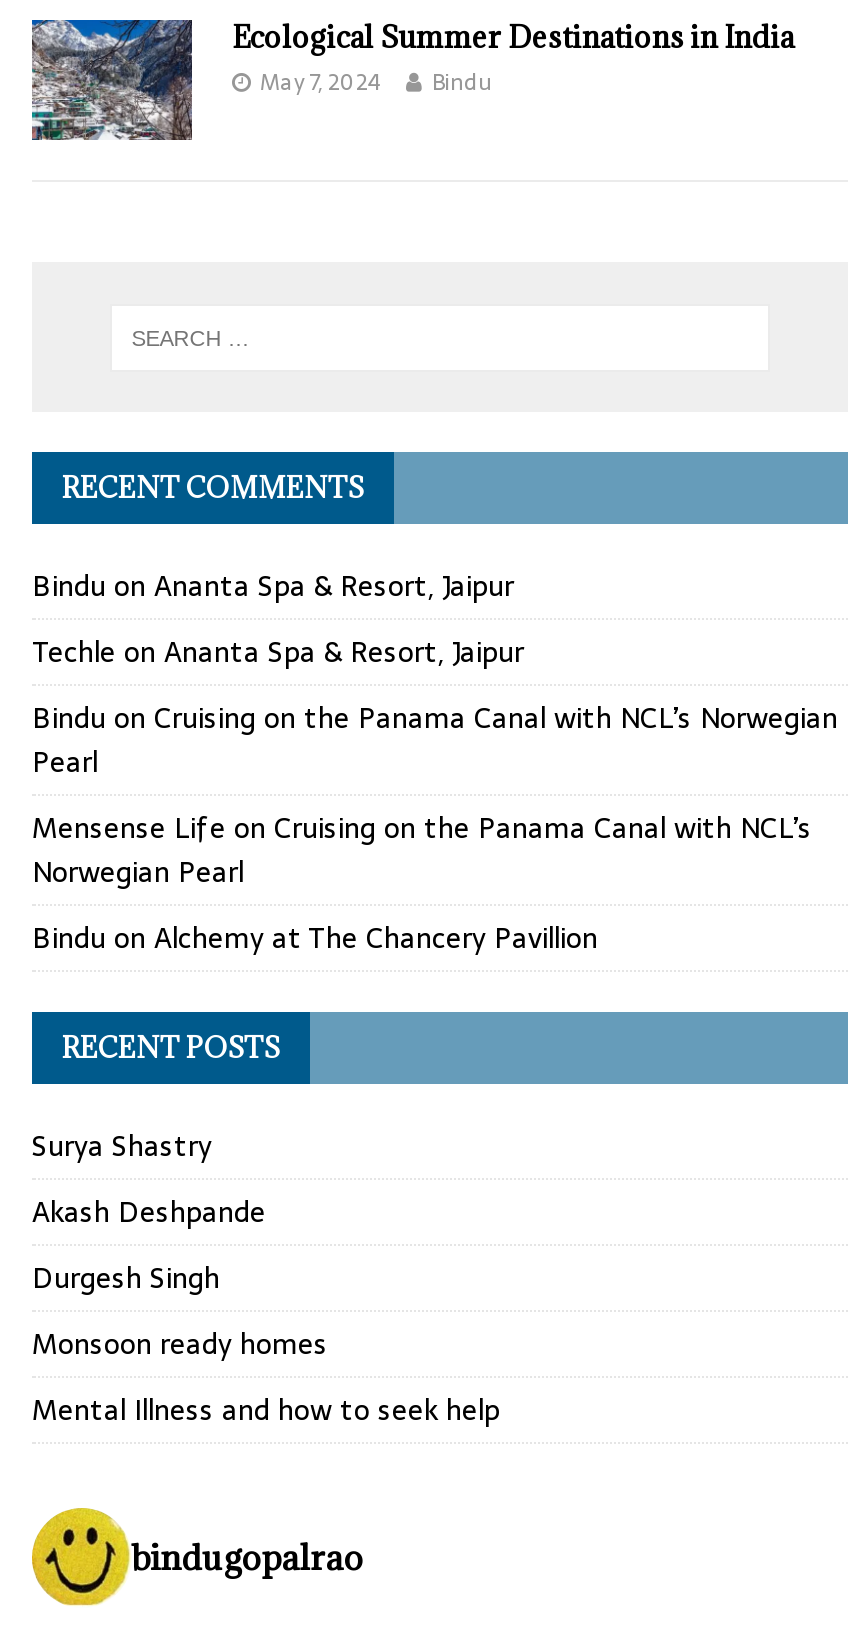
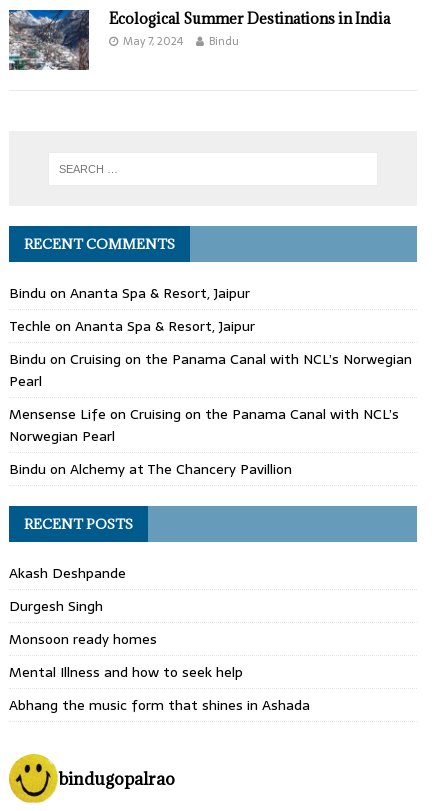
[32,1124,212,1168] Surya Shastry -> none
moved [32,1190,500,1432] -> [9,562,243,683]: Akash Deshpande | Durgesh Singh | Monsoon ready homes | Mental Illness and how to seek help
none -> [9,694,310,716] Abhang the music form that shines in Ashada

